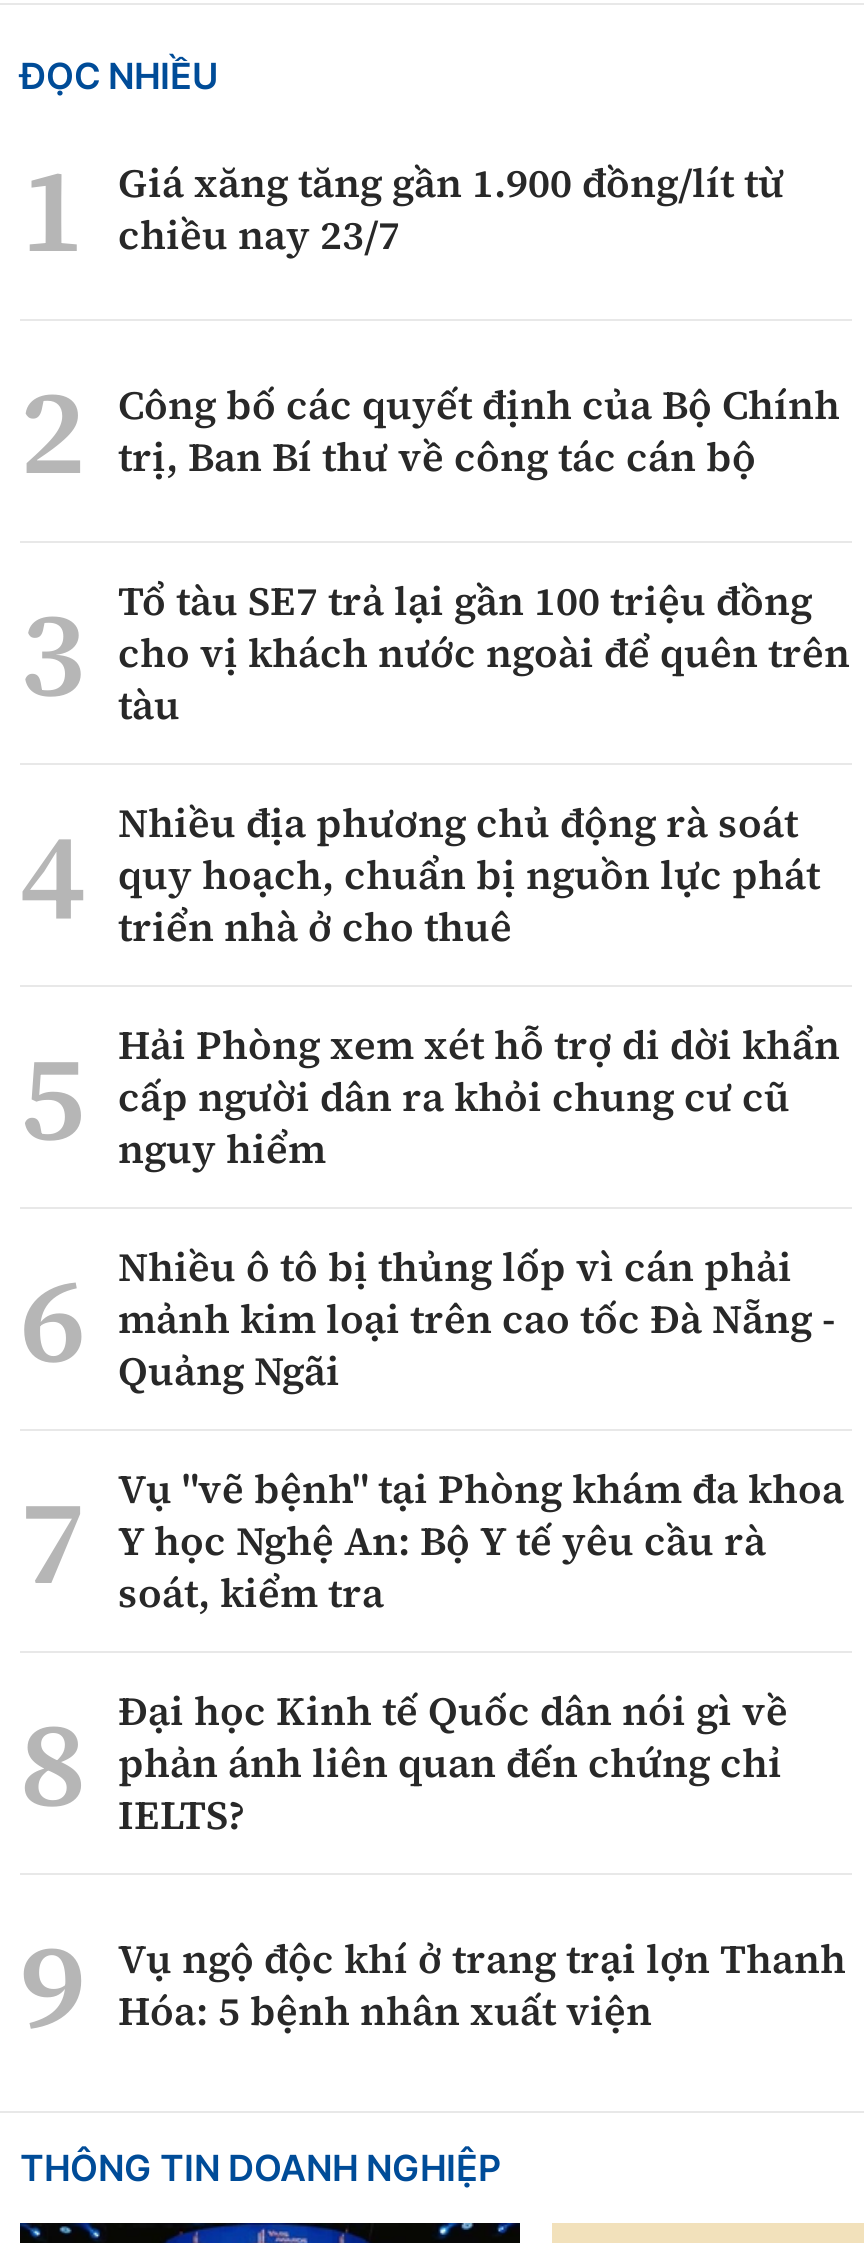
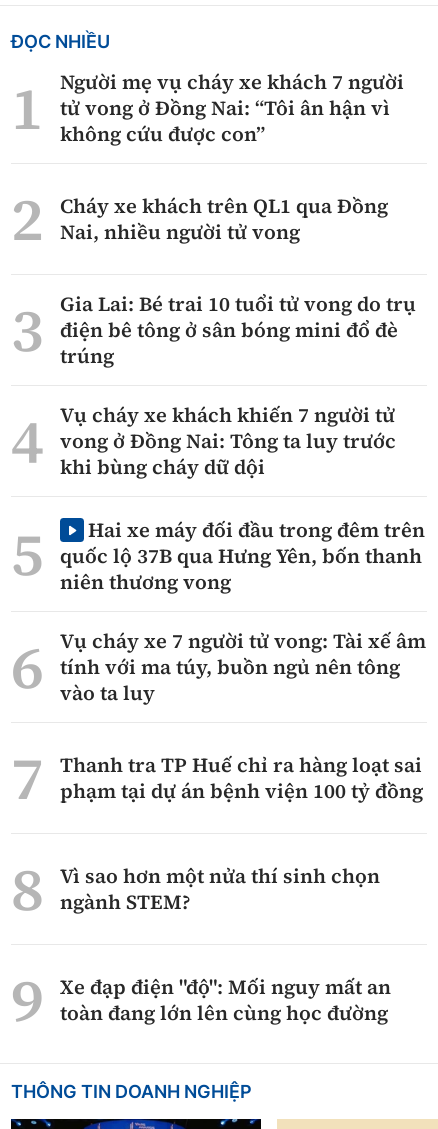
[118,155,784,263] Giá xăng tăng gần 1.900 đồng/lít từ | chiều nay 23/7 -> [60,68,404,148] Người mẹ vụ cháy xe khách 7 người | tử vong ở Đồng Nai: “Tôi ân hận vì | không cứu được con”
[118,377,840,485] Công bố các quyết định của Bộ Chính | trị, Ban Bí thư về công tác cán bộ -> [60,192,388,246] Cháy xe khách trên QL1 qua Đồng | Nai, nhiều người tử vong
[118,573,850,733] Tổ tàu SE7 trả lại gần 100 triệu đồng | cho vị khách nước ngoài để quên trên | tàu -> [60,290,416,370] Gia Lai: Bé trai 10 tuổi tử vong do trụ | điện bê tông ở sân bóng mini đổ đè | trúng
[118,795,820,955] Nhiều địa phương chủ động rà soát | quy hoạch, chuẩn bị nguồn lực phát | triển nhà ở cho thuê -> [60,401,396,481] Vụ cháy xe khách khiến 7 người tử | vong ở Đồng Nai: Tông ta luy trước | khi bùng cháy dữ dội
[118,1017,840,1177] Hải Phòng xem xét hỗ trợ di dời khẩn | cấp người dân ra khỏi chung cư cũ | nguy hiểm -> [60,516,425,596] Hai xe máy đối đầu trong đêm trên | quốc lộ 37B qua Hưng Yên, bốn thanh | niên thương vong
[118,1239,836,1399] Nhiều ô tô bị thủng lốp vì cán phải | mảnh kim loại trên cao tốc Đà Nẵng - | Quảng Ngãi -> [60,627,426,707] Vụ cháy xe 7 người tử vong: Tài xế âm | tính với ma túy, buồn ngủ nên tông | vào ta luy
[118,1461,844,1621] Vụ "vẽ bệnh" tại Phòng khám đa khoa | Y học Nghệ An: Bộ Y tế yêu cầu rà | soát, kiểm tra -> [60,751,423,805] Thanh tra TP Huế chỉ ra hàng loạt sai | phạm tại dự án bệnh viện 100 tỷ đồng
[118,1683,788,1843] Đại học Kinh tế Quốc dân nói gì về | phản ánh liên quan đến chứng chỉ | IELTS? -> [60,862,380,916] Vì sao hơn một nửa thí sinh chọn | ngành STEM?
[118,1931,846,2039] Vụ ngộ độc khí ở trang trại lợn Thanh | Hóa: 5 bệnh nhân xuất viện -> [60,973,391,1027] Xe đạp điện "độ": Mối nguy mất an | toàn đang lớn lên cùng học đường

